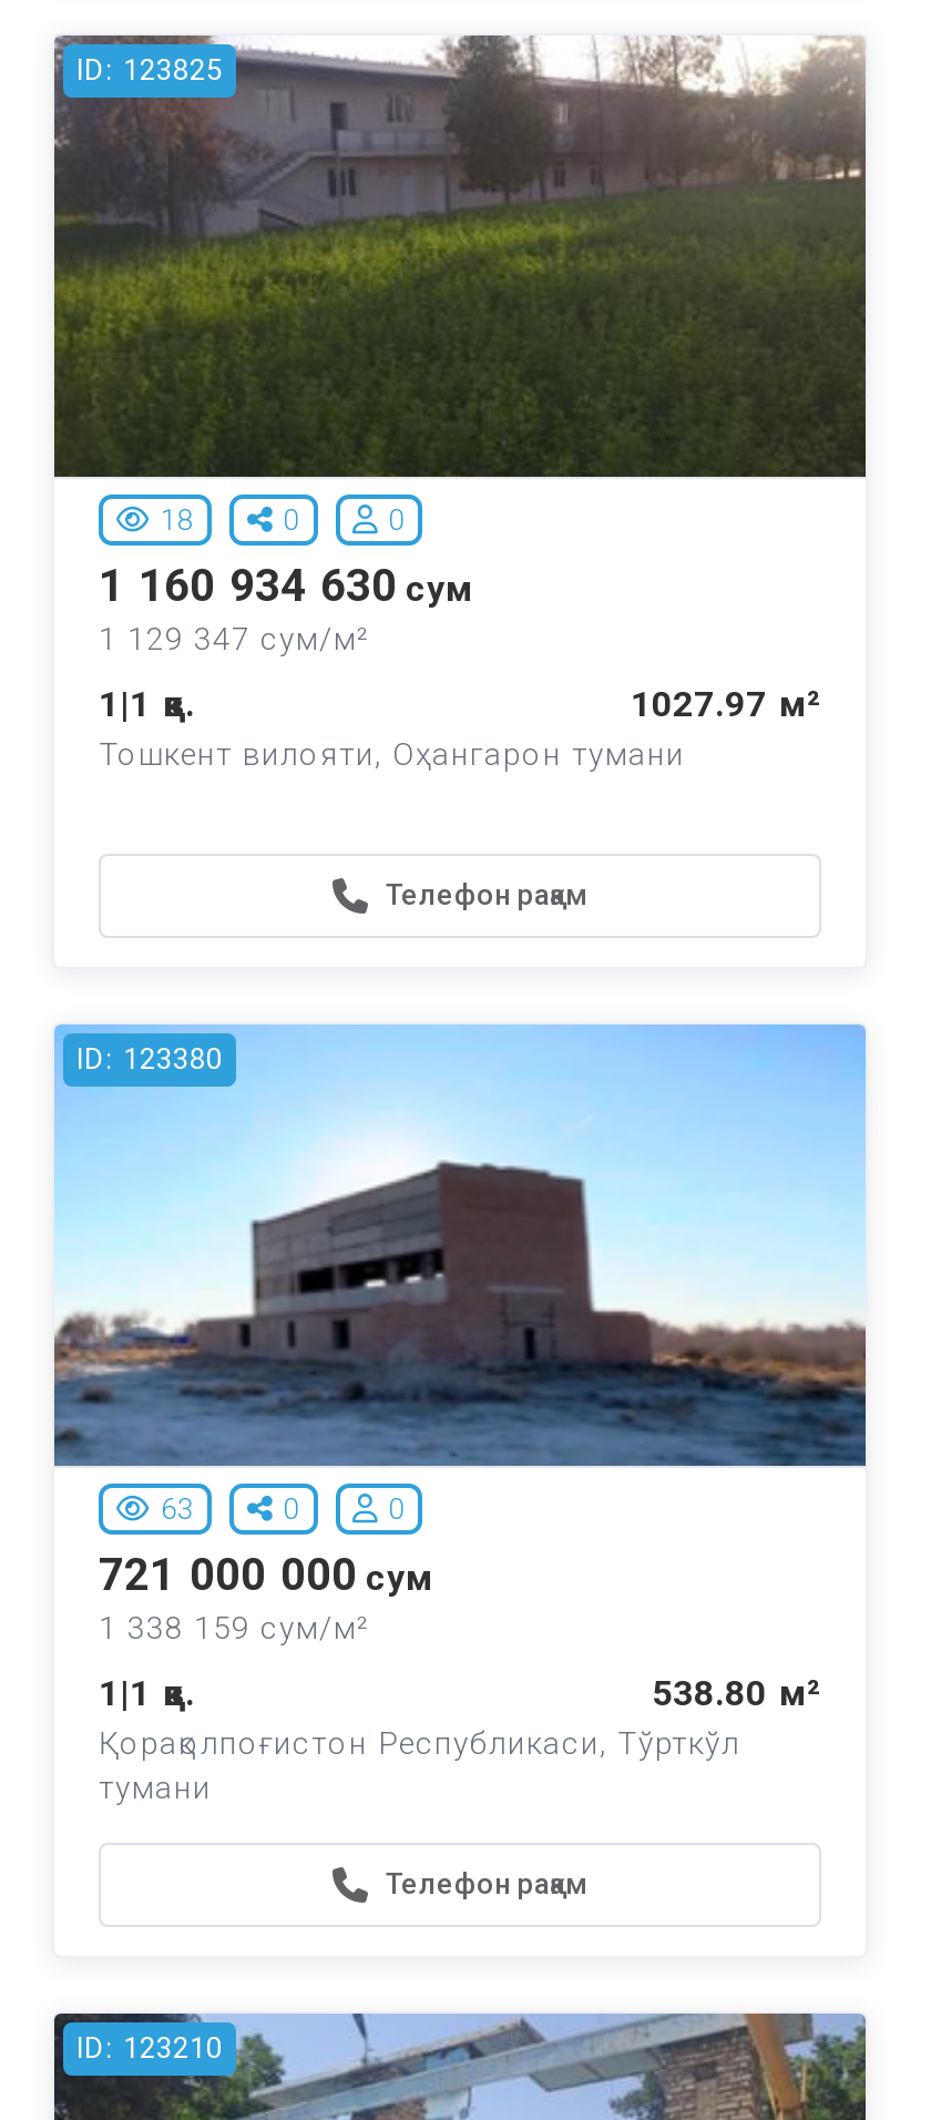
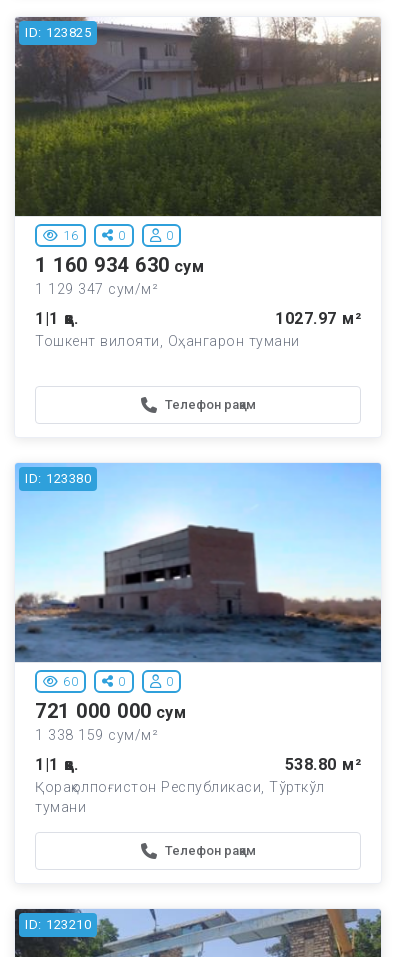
[151,503,194,537] 18 -> [58,228,78,243] 16
[151,1492,194,1526] 63 -> [58,674,78,689] 60

